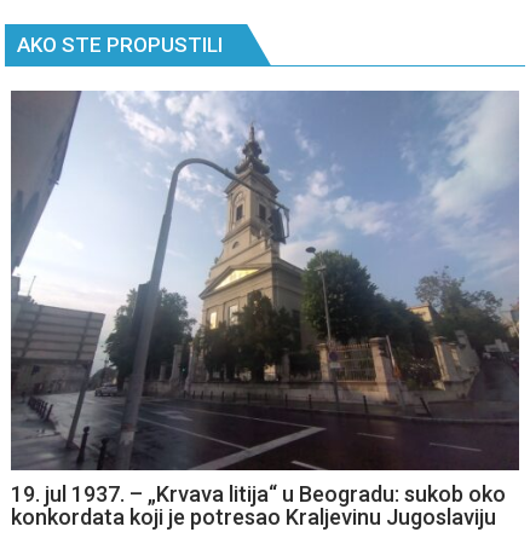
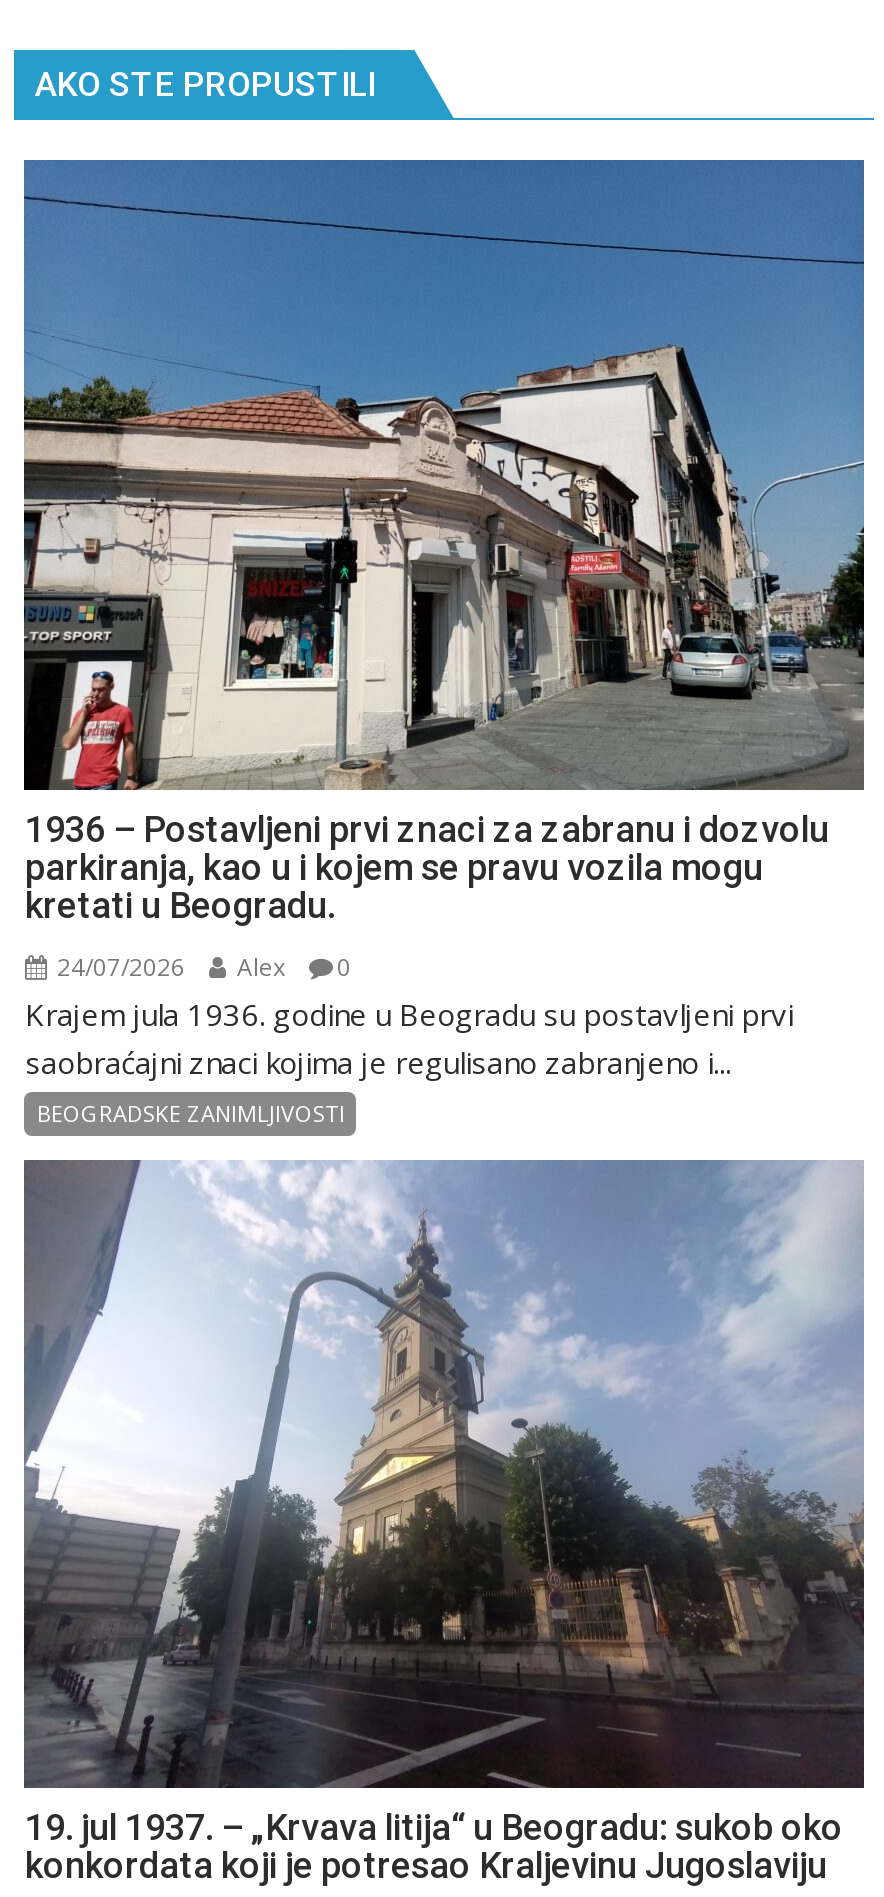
none -> [22,158,866,1127] [image] | 1936 – Postavljeni prvi znaci za zabranu i dozvolu | parkiranja, kao u i kojem se pravu vozila mogu | kretati u Beogradu. | 24/07/2026 | Alex | 0 | Krajem jula 1936. godine u Beogradu su postavljeni prvi | saobraćajni znaci kojima je regulisano zabranjeno i... | BEOGRADSKE ZANIMLJIVOSTI

